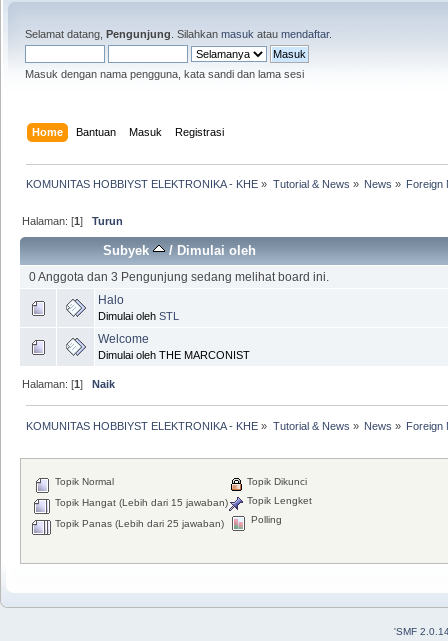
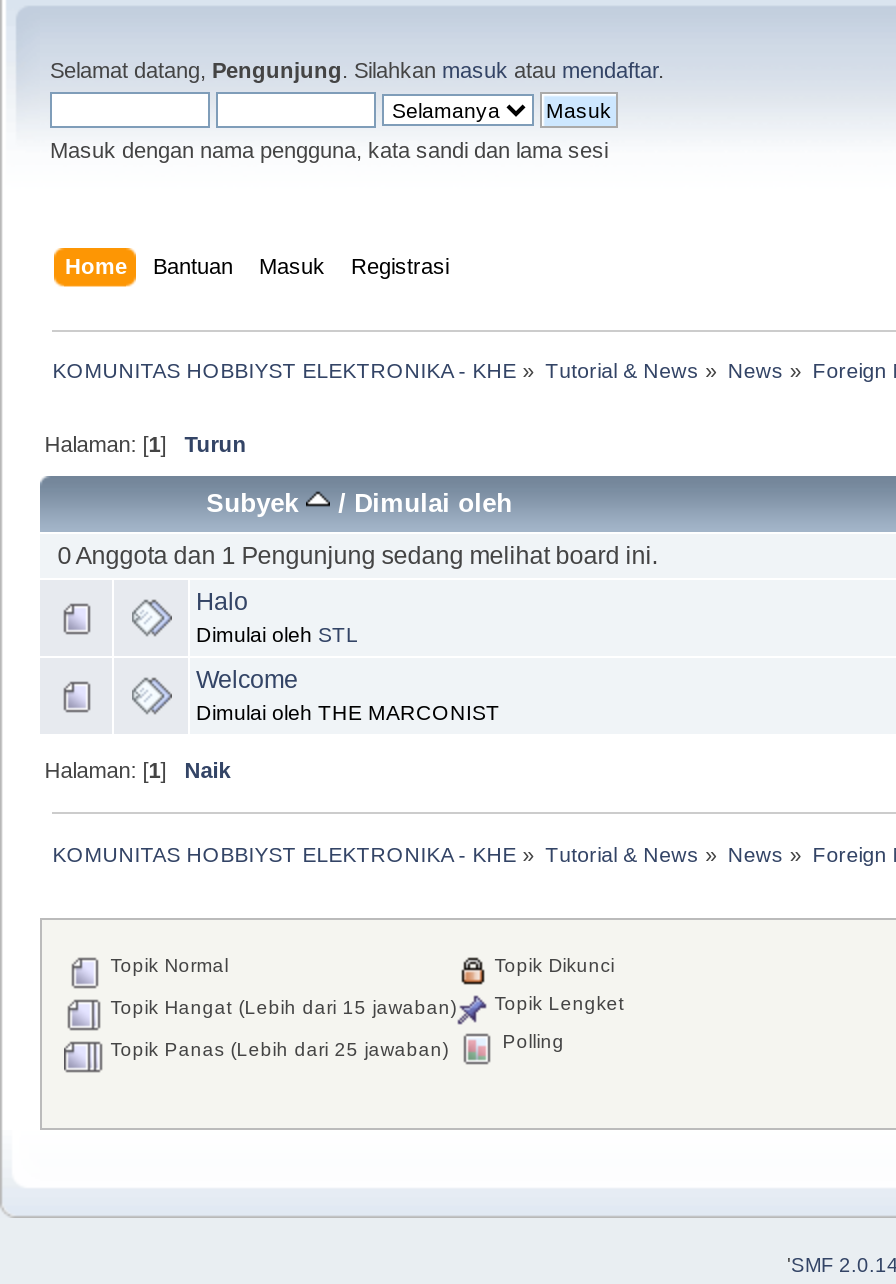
[29,269,329,283] 0 Anggota dan 3 Pengunjung sedang melihat board ini. -> [57,541,657,569] 0 Anggota dan 1 Pengunjung sedang melihat board ini.

